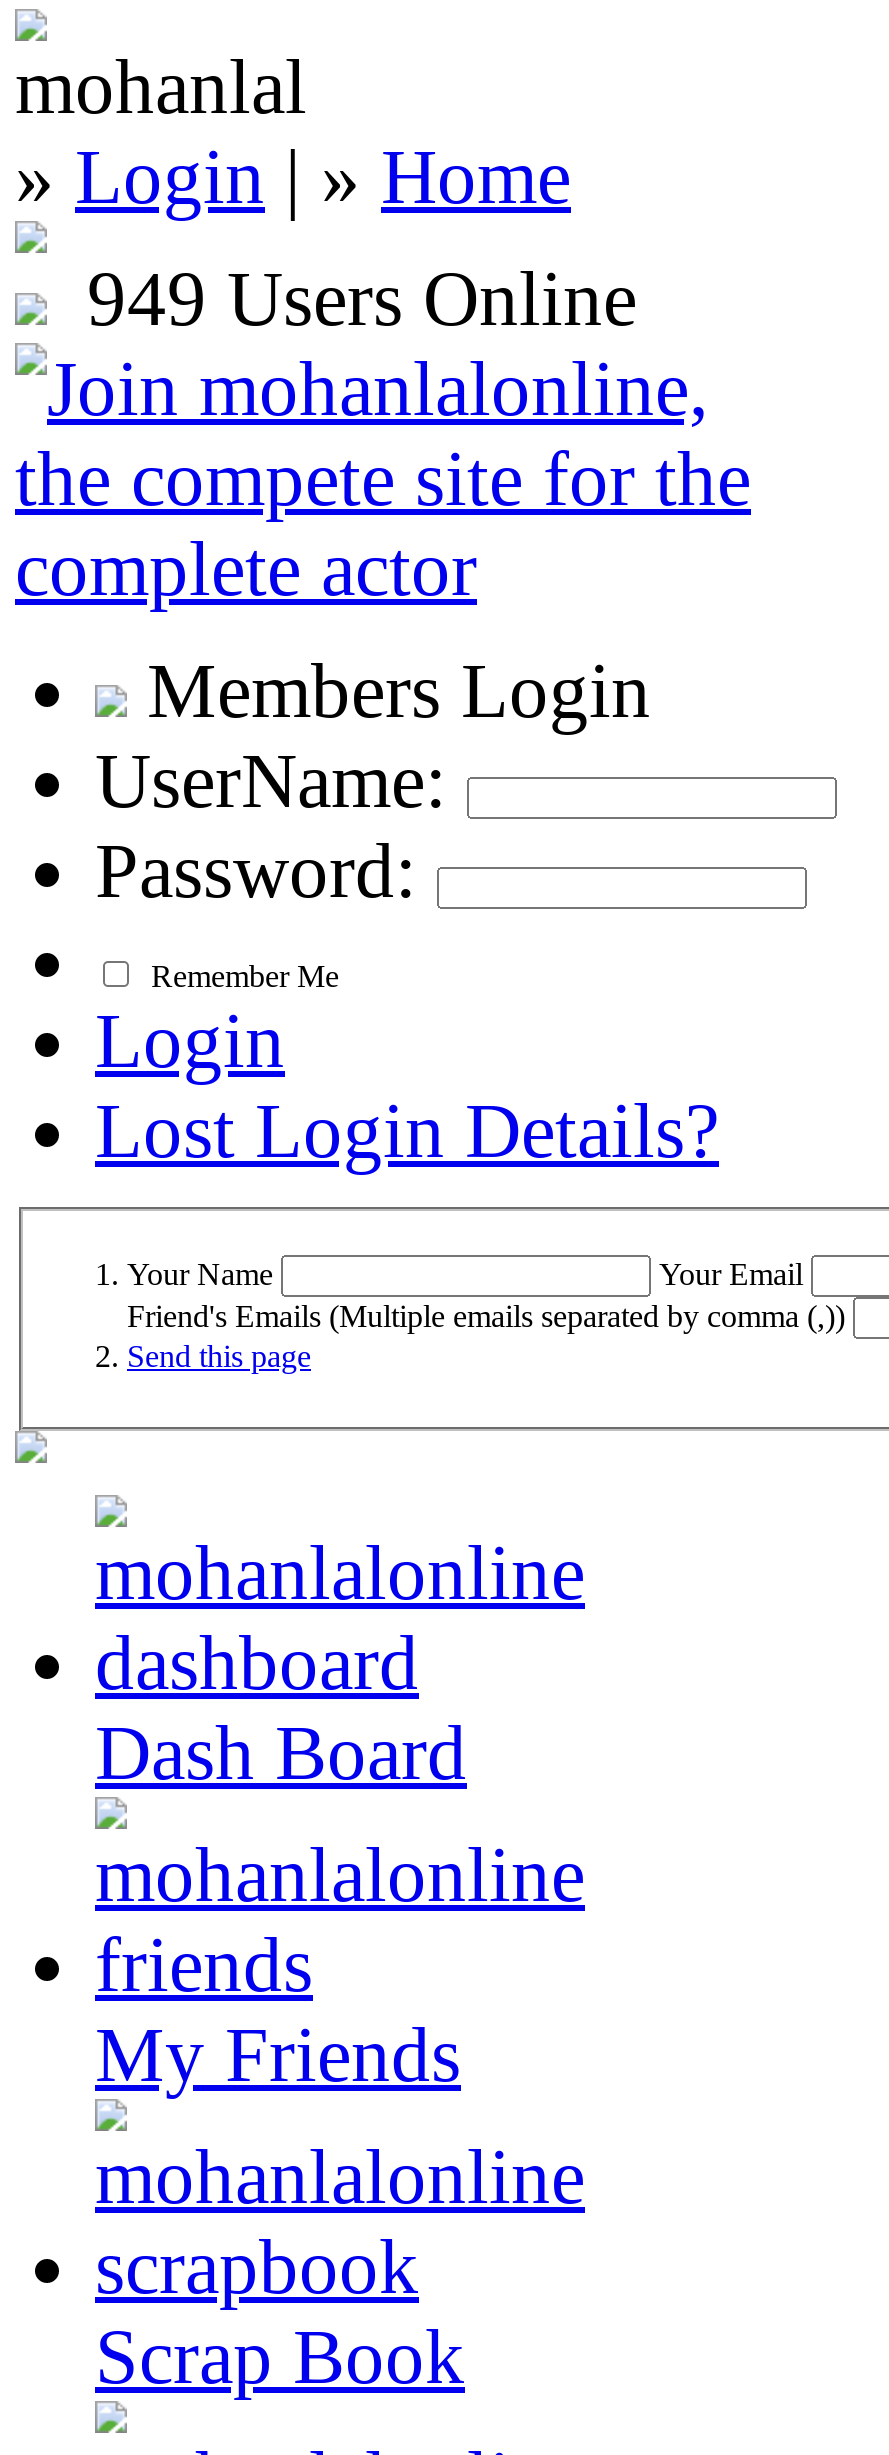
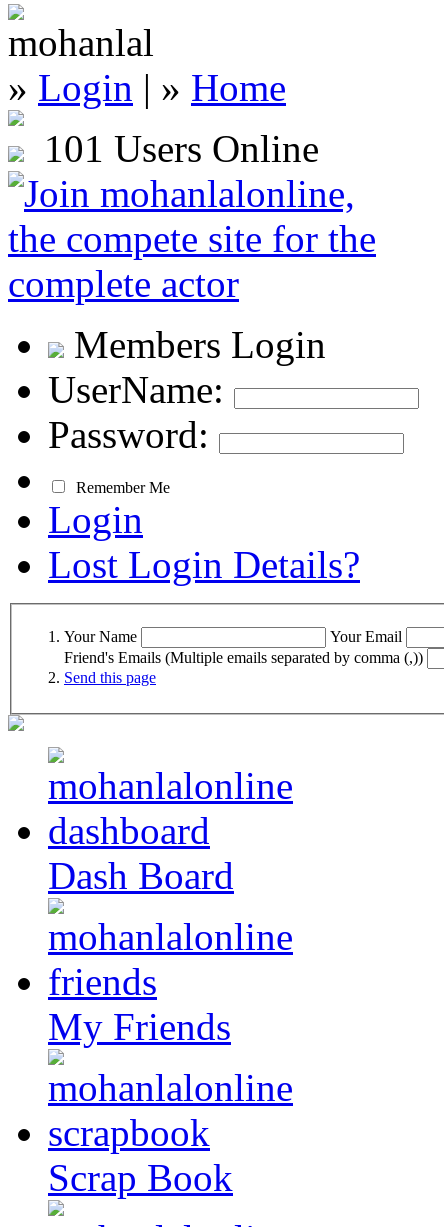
[47,255,637,341] 949 Users Online -> [24,127,319,170] 101 Users Online

